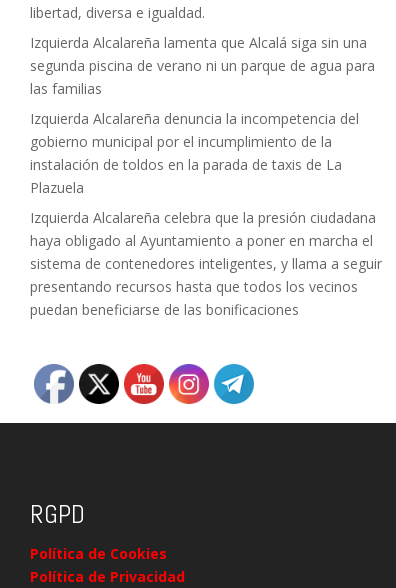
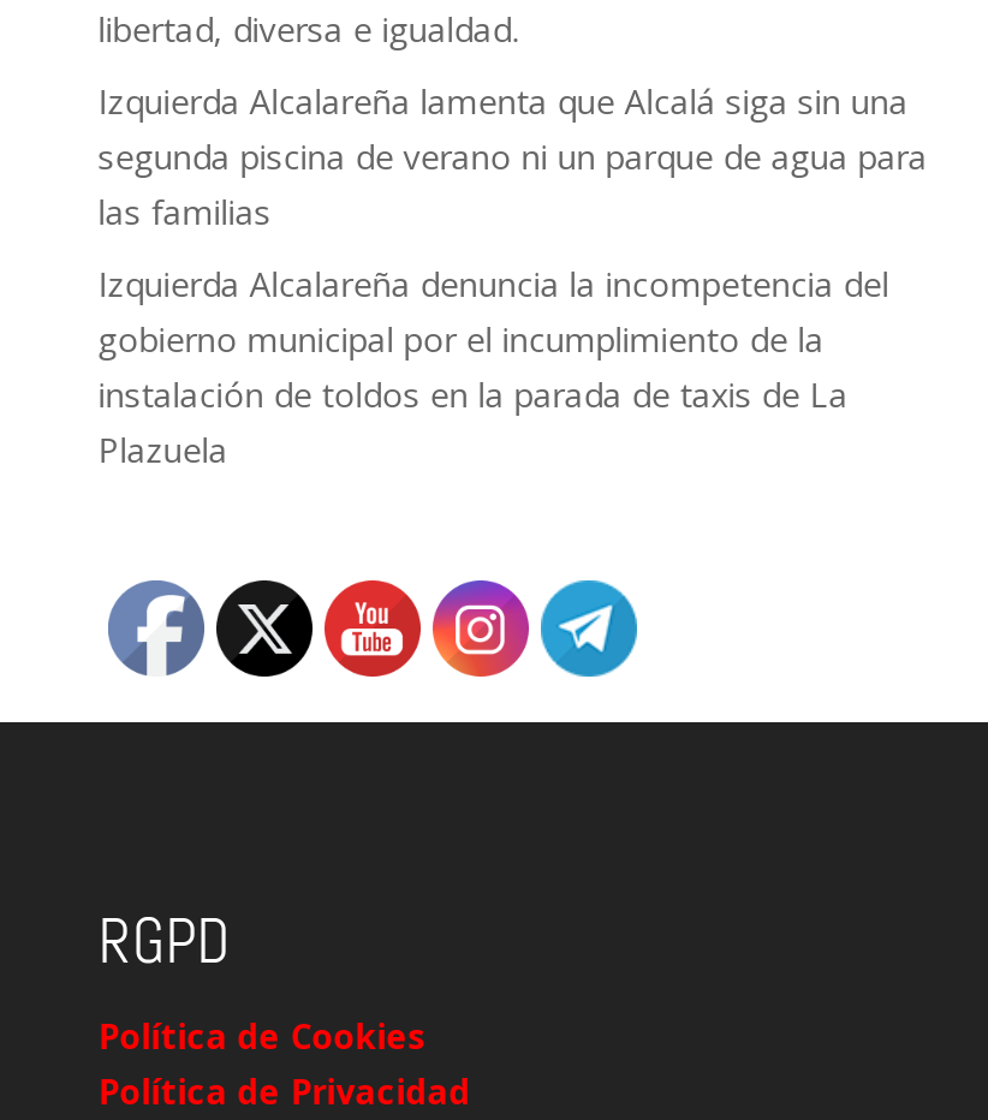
[30,208,382,319] Izquierda Alcalareña celebra que la presión ciudadana | haya obligado al Ayuntamiento a poner en marcha el | sistema de contenedores inteligentes, y llama a seguir | presentando recursos hasta que todos los vecinos | puedan beneficiarse de las bonificaciones -> none

